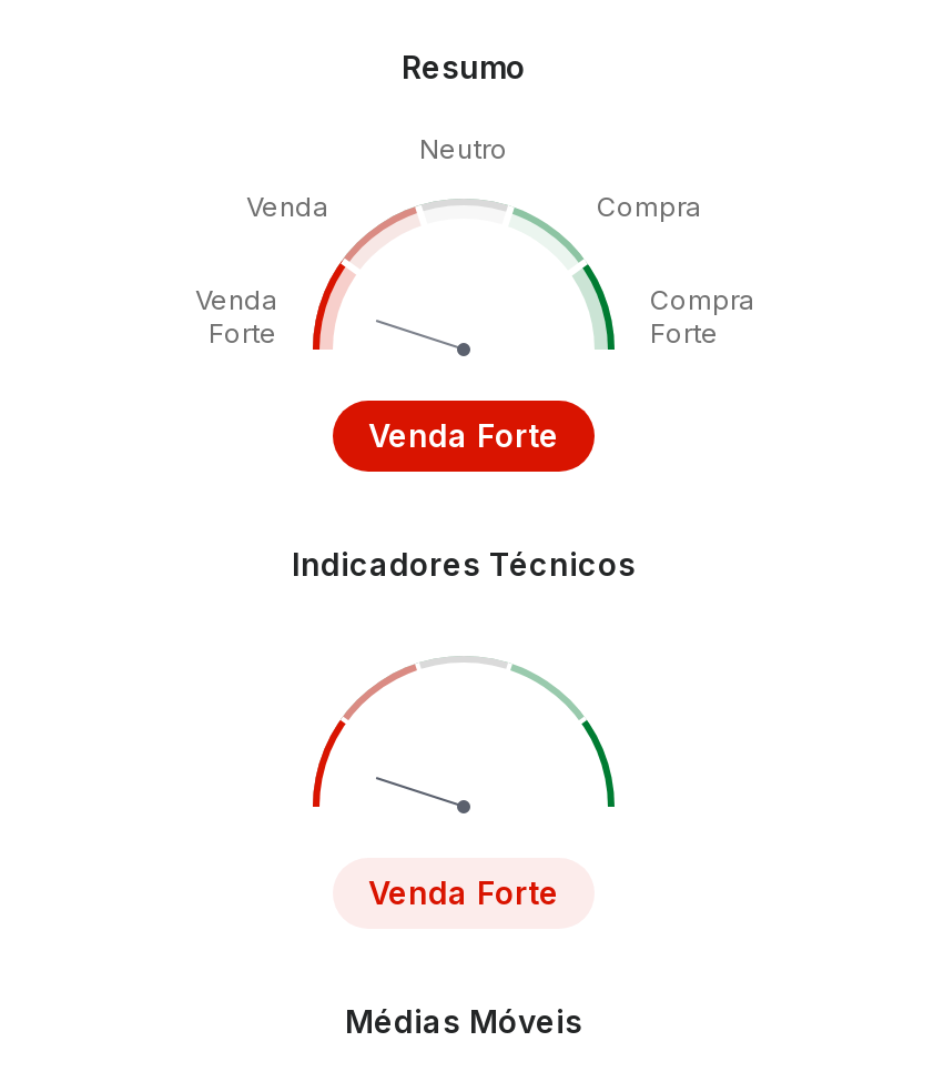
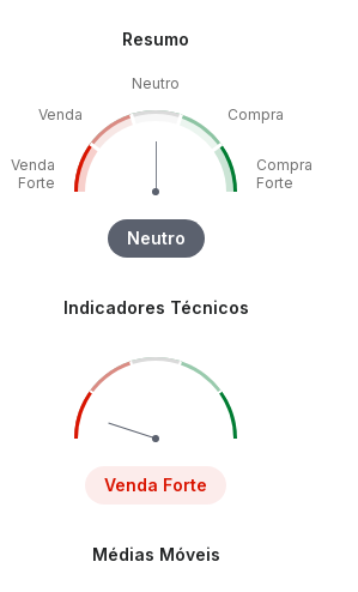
[368,416,559,453] Venda Forte -> [126,227,185,248] Neutro

